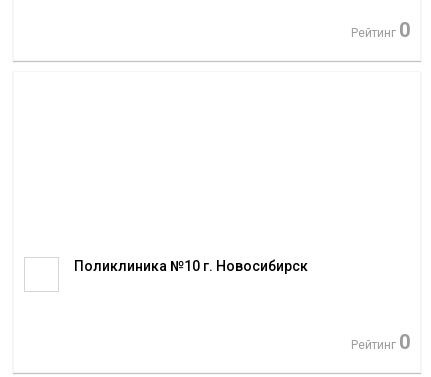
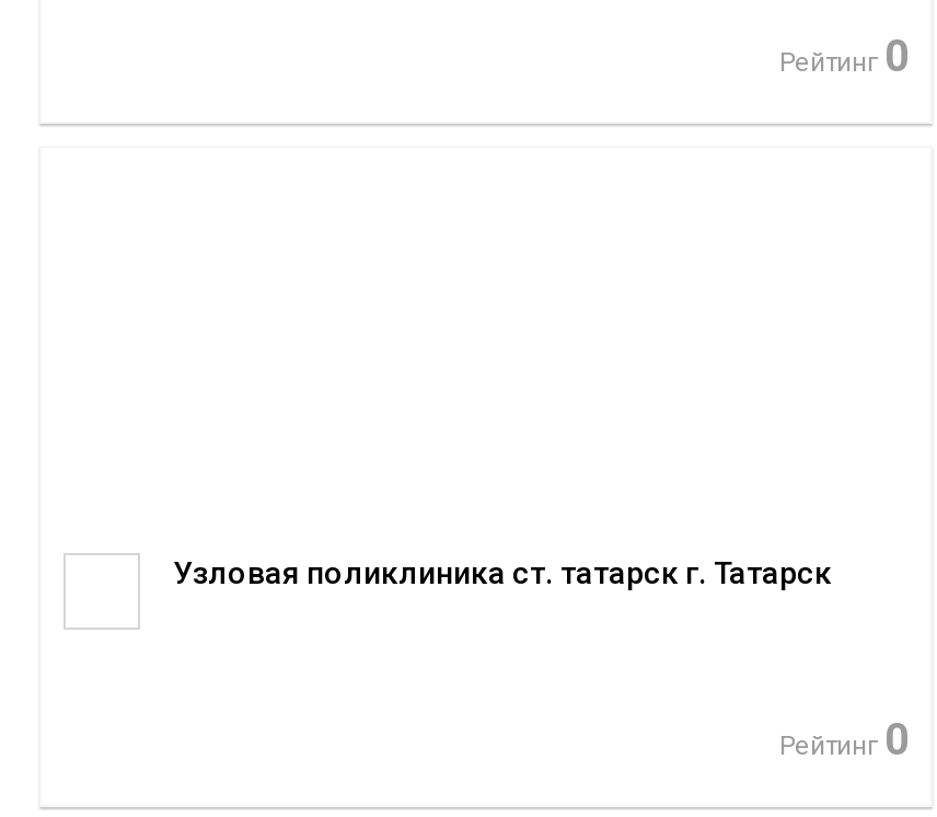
[74,258,308,274] Поликлиника №10 г. Новосибирск -> [173,555,832,590] Узловая поликлиника ст. татарск г. Татарск

